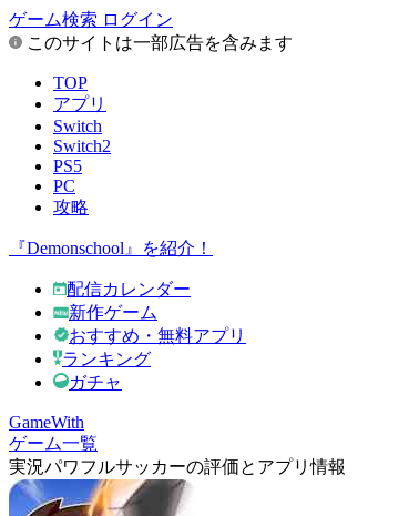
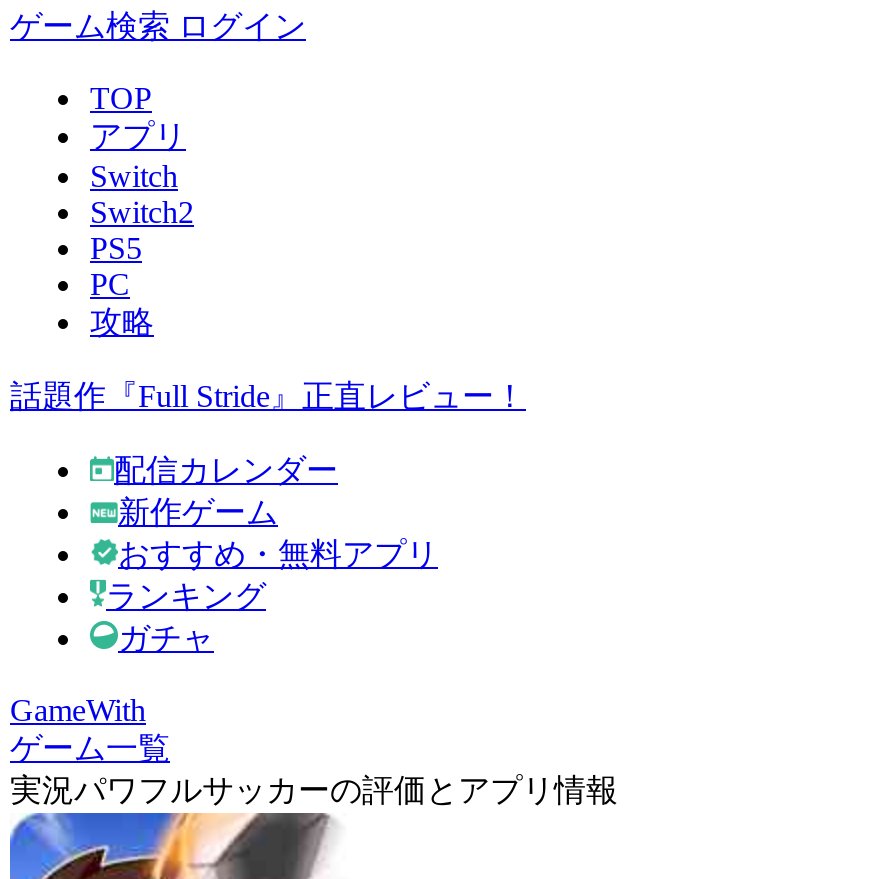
[22,33,293,52] このサイトは一部広告を含みます -> none
[9,239,213,257] 『Demonschool』を紹介！ -> [10,379,526,413] 話題作『Full Stride』正直レビュー！

